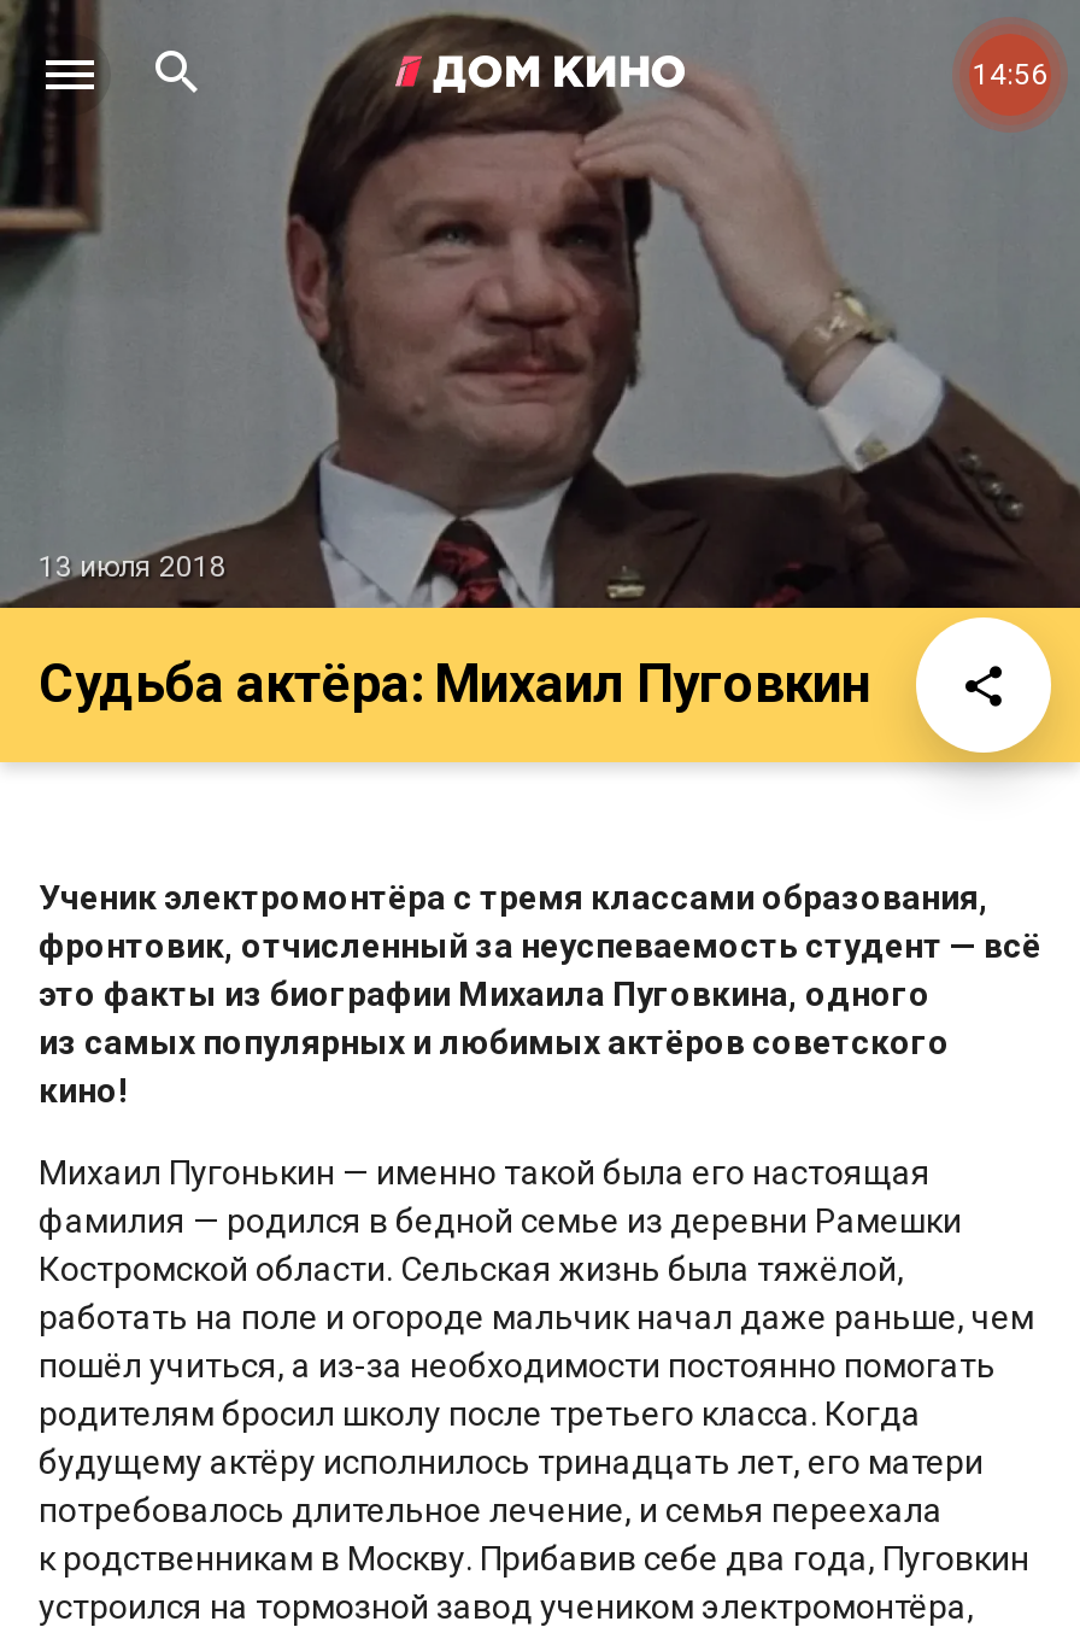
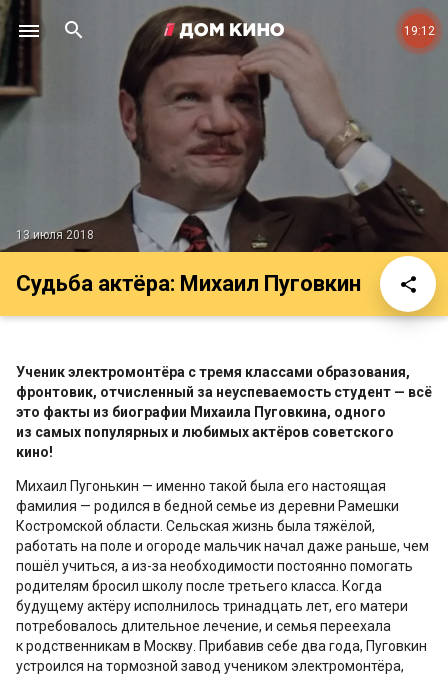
[973,58,1047,92] 14:56 -> [403,24,434,38] 19:12

